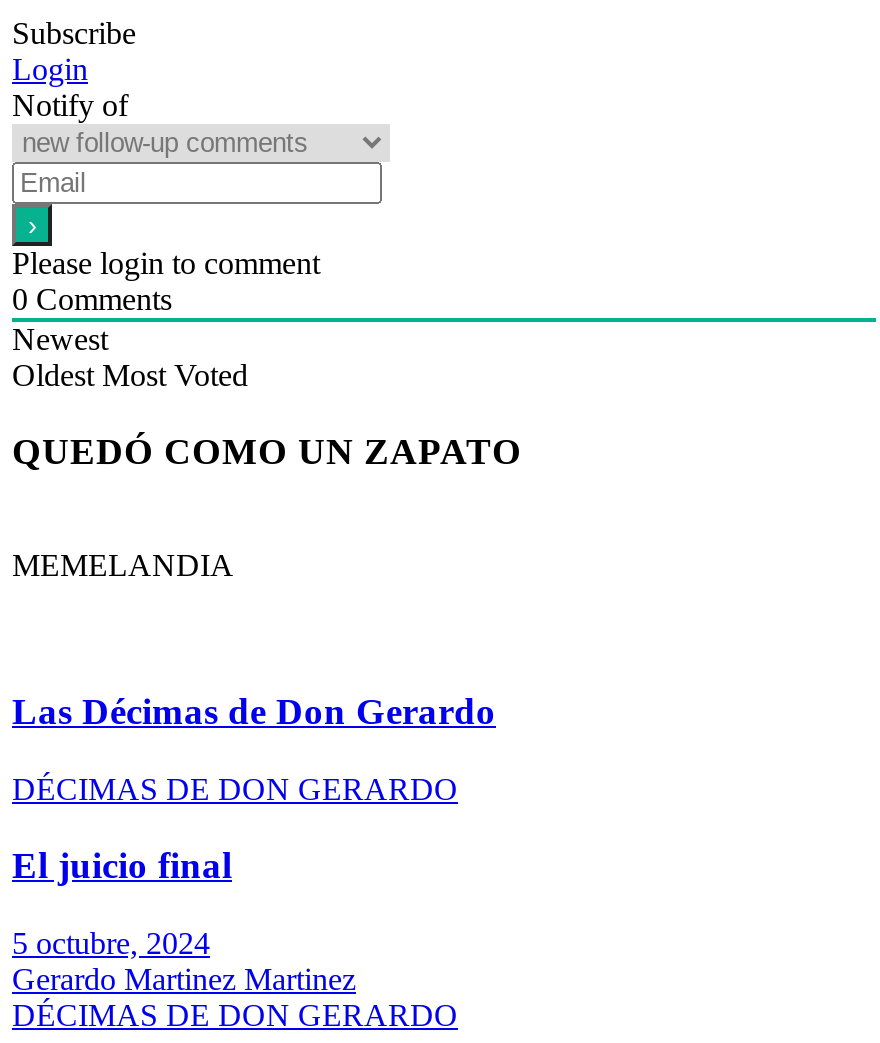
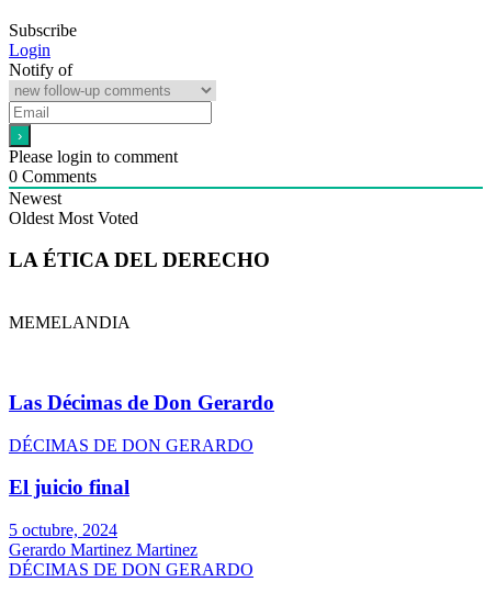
[12,431,522,473] QUEDÓ COMO UN ZAPATO -> [9,249,270,272] LA ÉTICA DEL DERECHO

